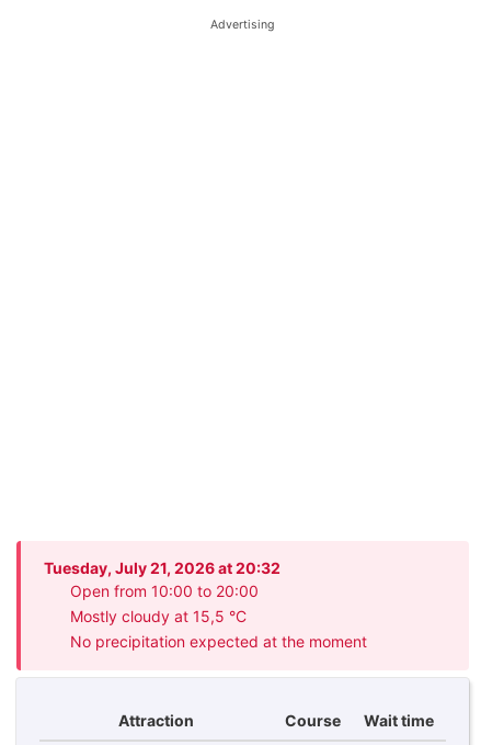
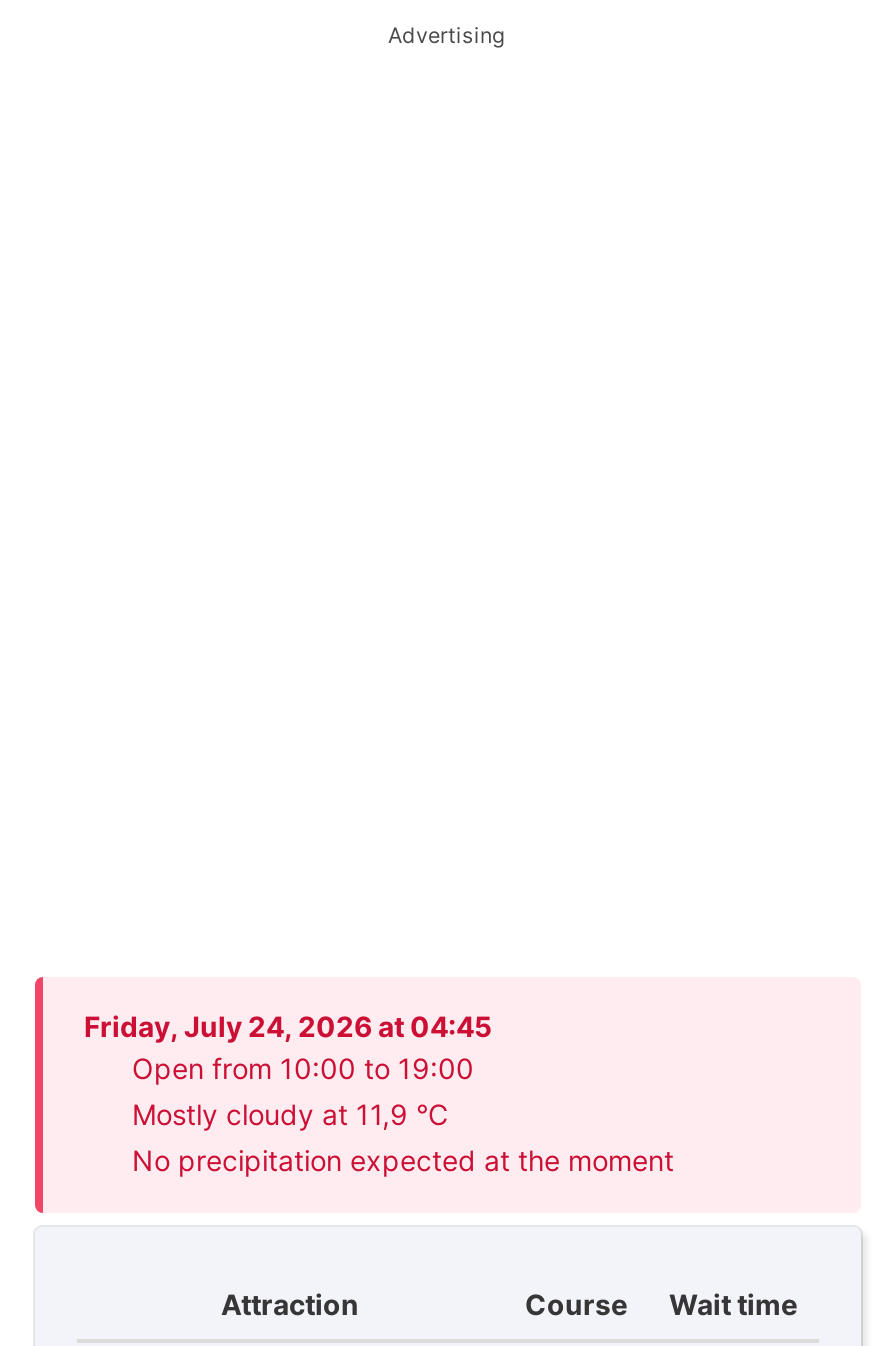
[43,558,280,577] Tuesday, July 21, 2026 at 20:32 -> [84,1008,492,1042] Friday, July 24, 2026 at 04:45
[70,581,258,600] Open from 10:00 to 20:00 -> [132,1050,474,1084] Open from 10:00 to 19:00
[70,606,246,625] Mostly cloudy at 15,5 °C -> [132,1096,448,1130] Mostly cloudy at 11,9 °C

